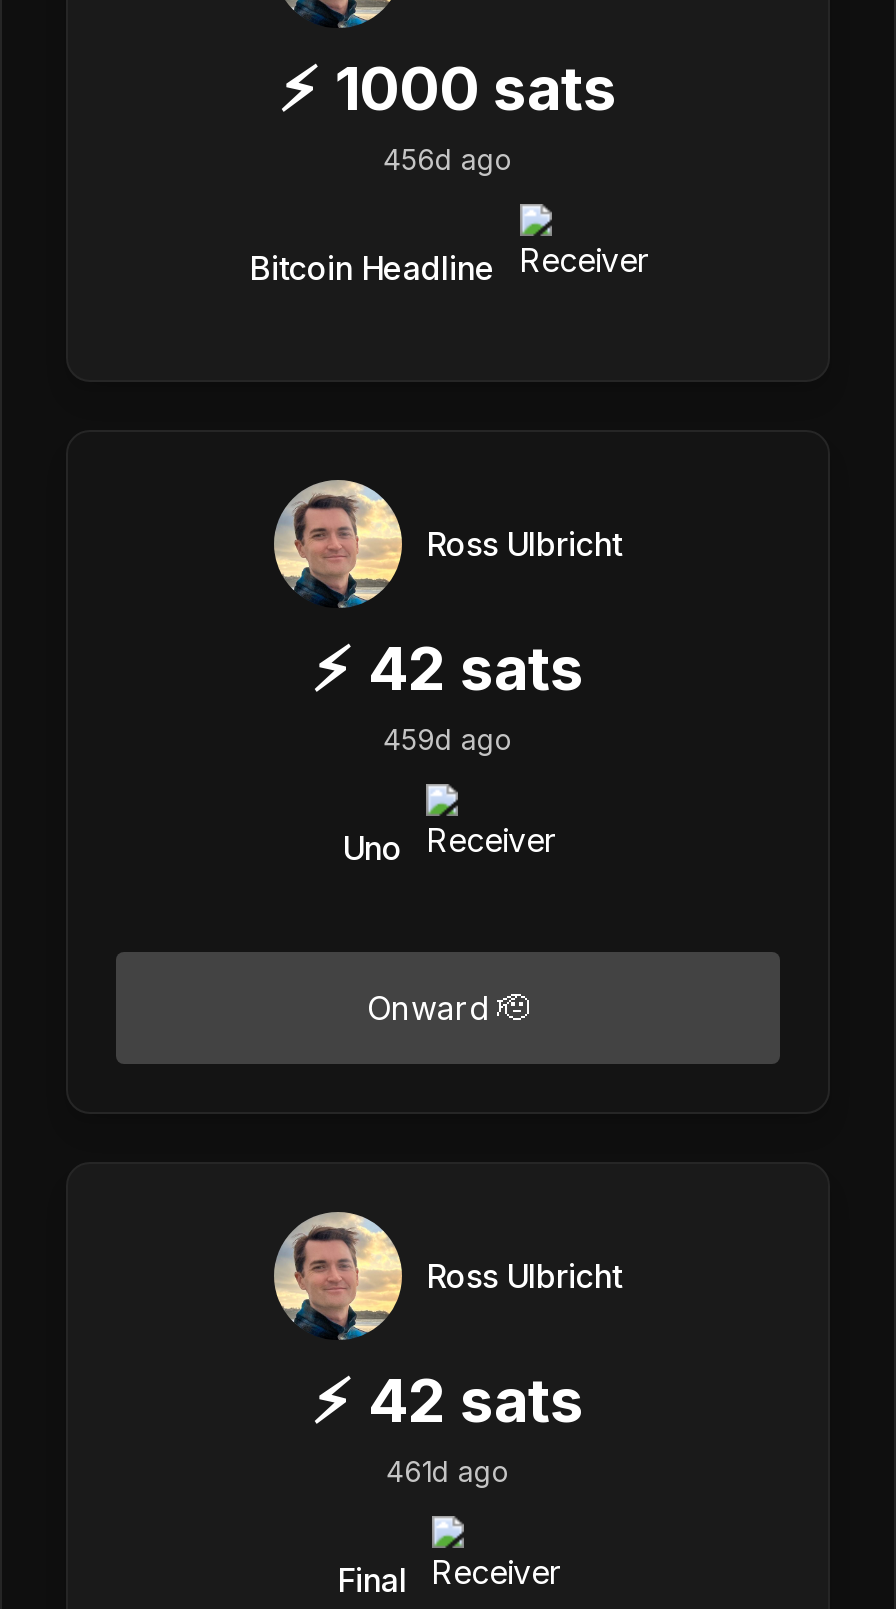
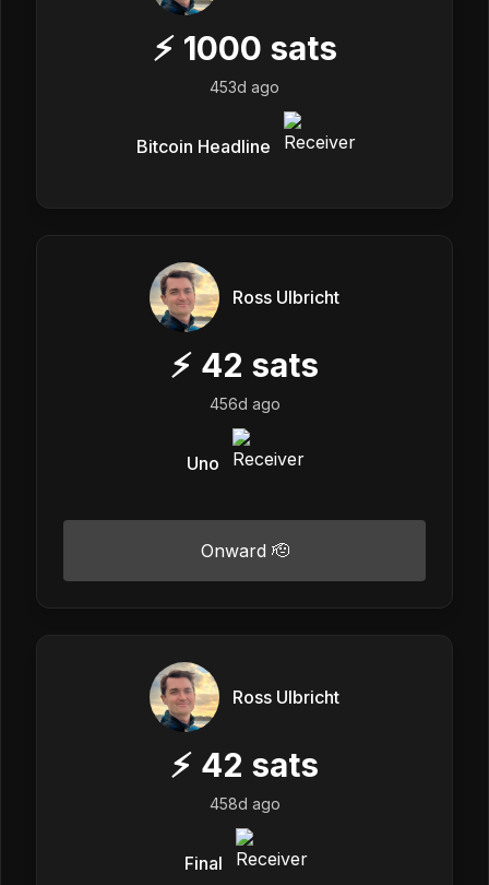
[383,141,513,175] 456d ago -> [210,77,279,96] 453d ago
[383,721,513,755] 459d ago -> [209,394,280,412] 456d ago
[386,1453,510,1487] 461d ago -> [209,794,280,812] 458d ago

